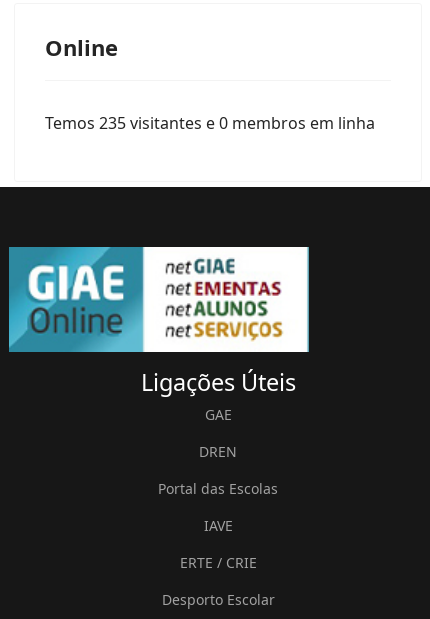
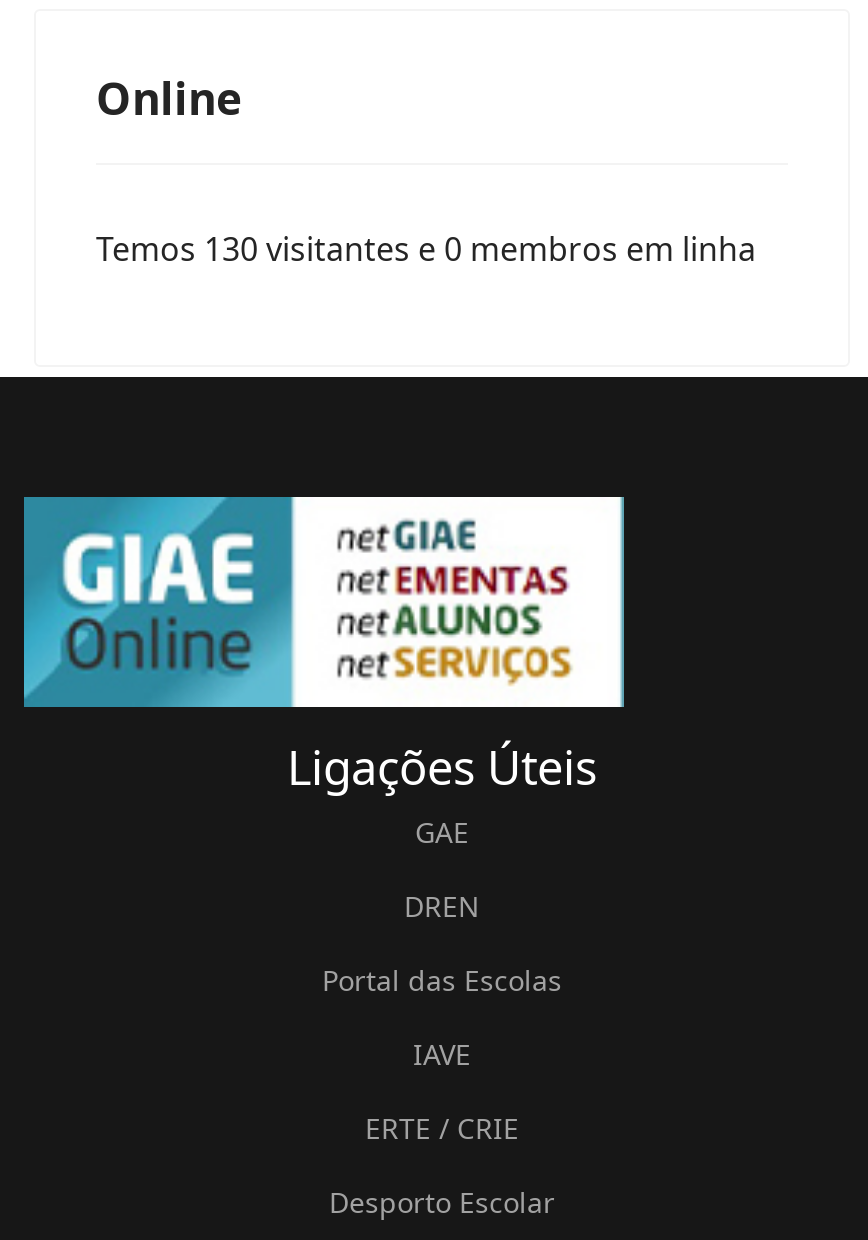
[45,112,375,134] Temos 235 visitantes e 0 membros em linha -> [96,227,756,271] Temos 130 visitantes e 0 membros em linha

